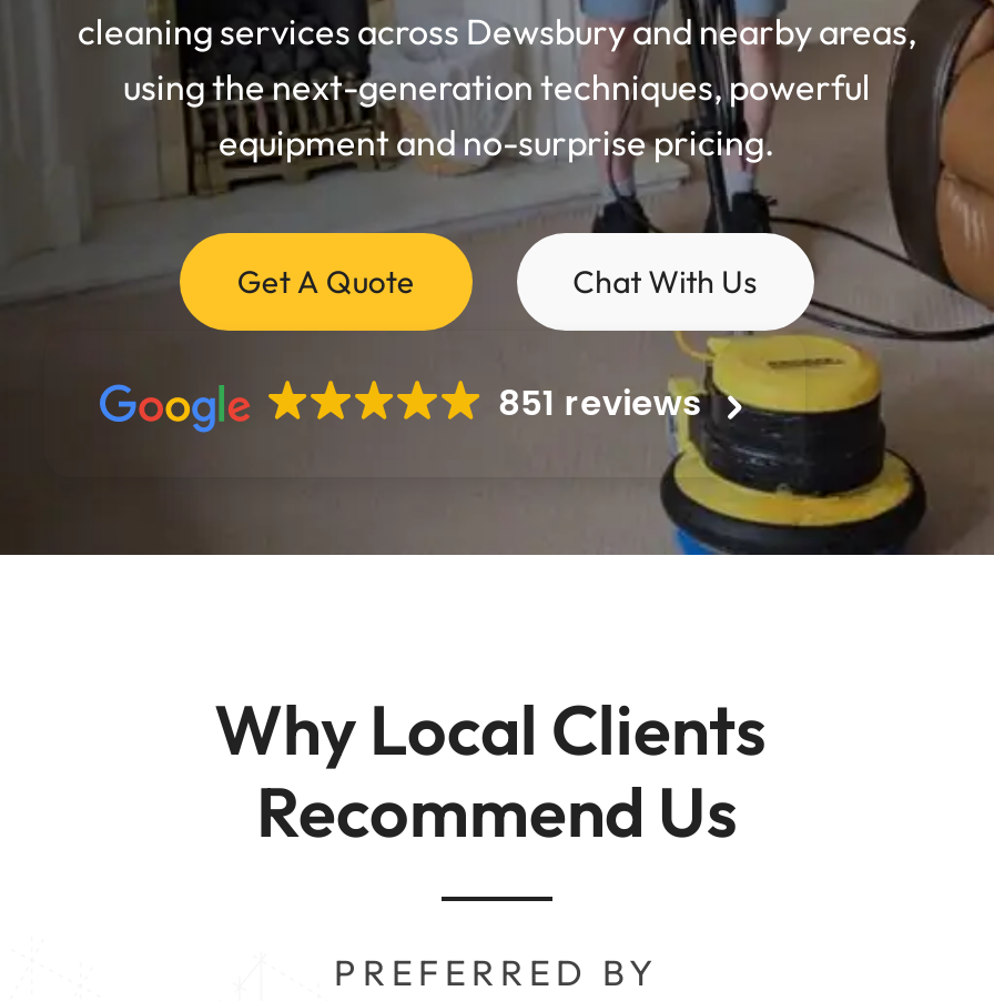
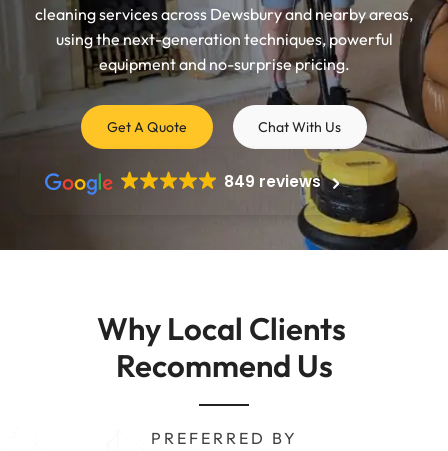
[498,380,702,427] 851 reviews -> [224,171,321,192] 849 reviews

